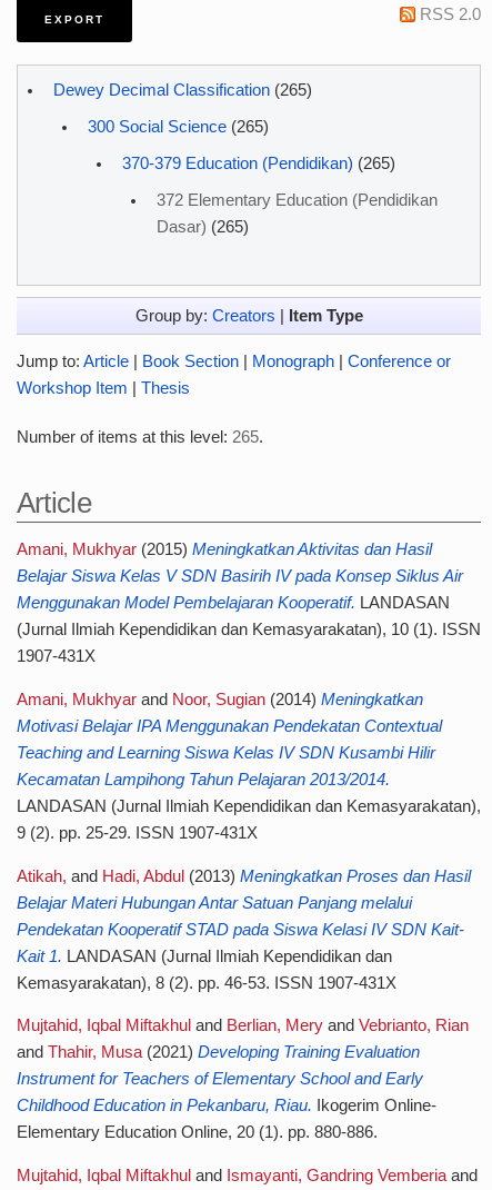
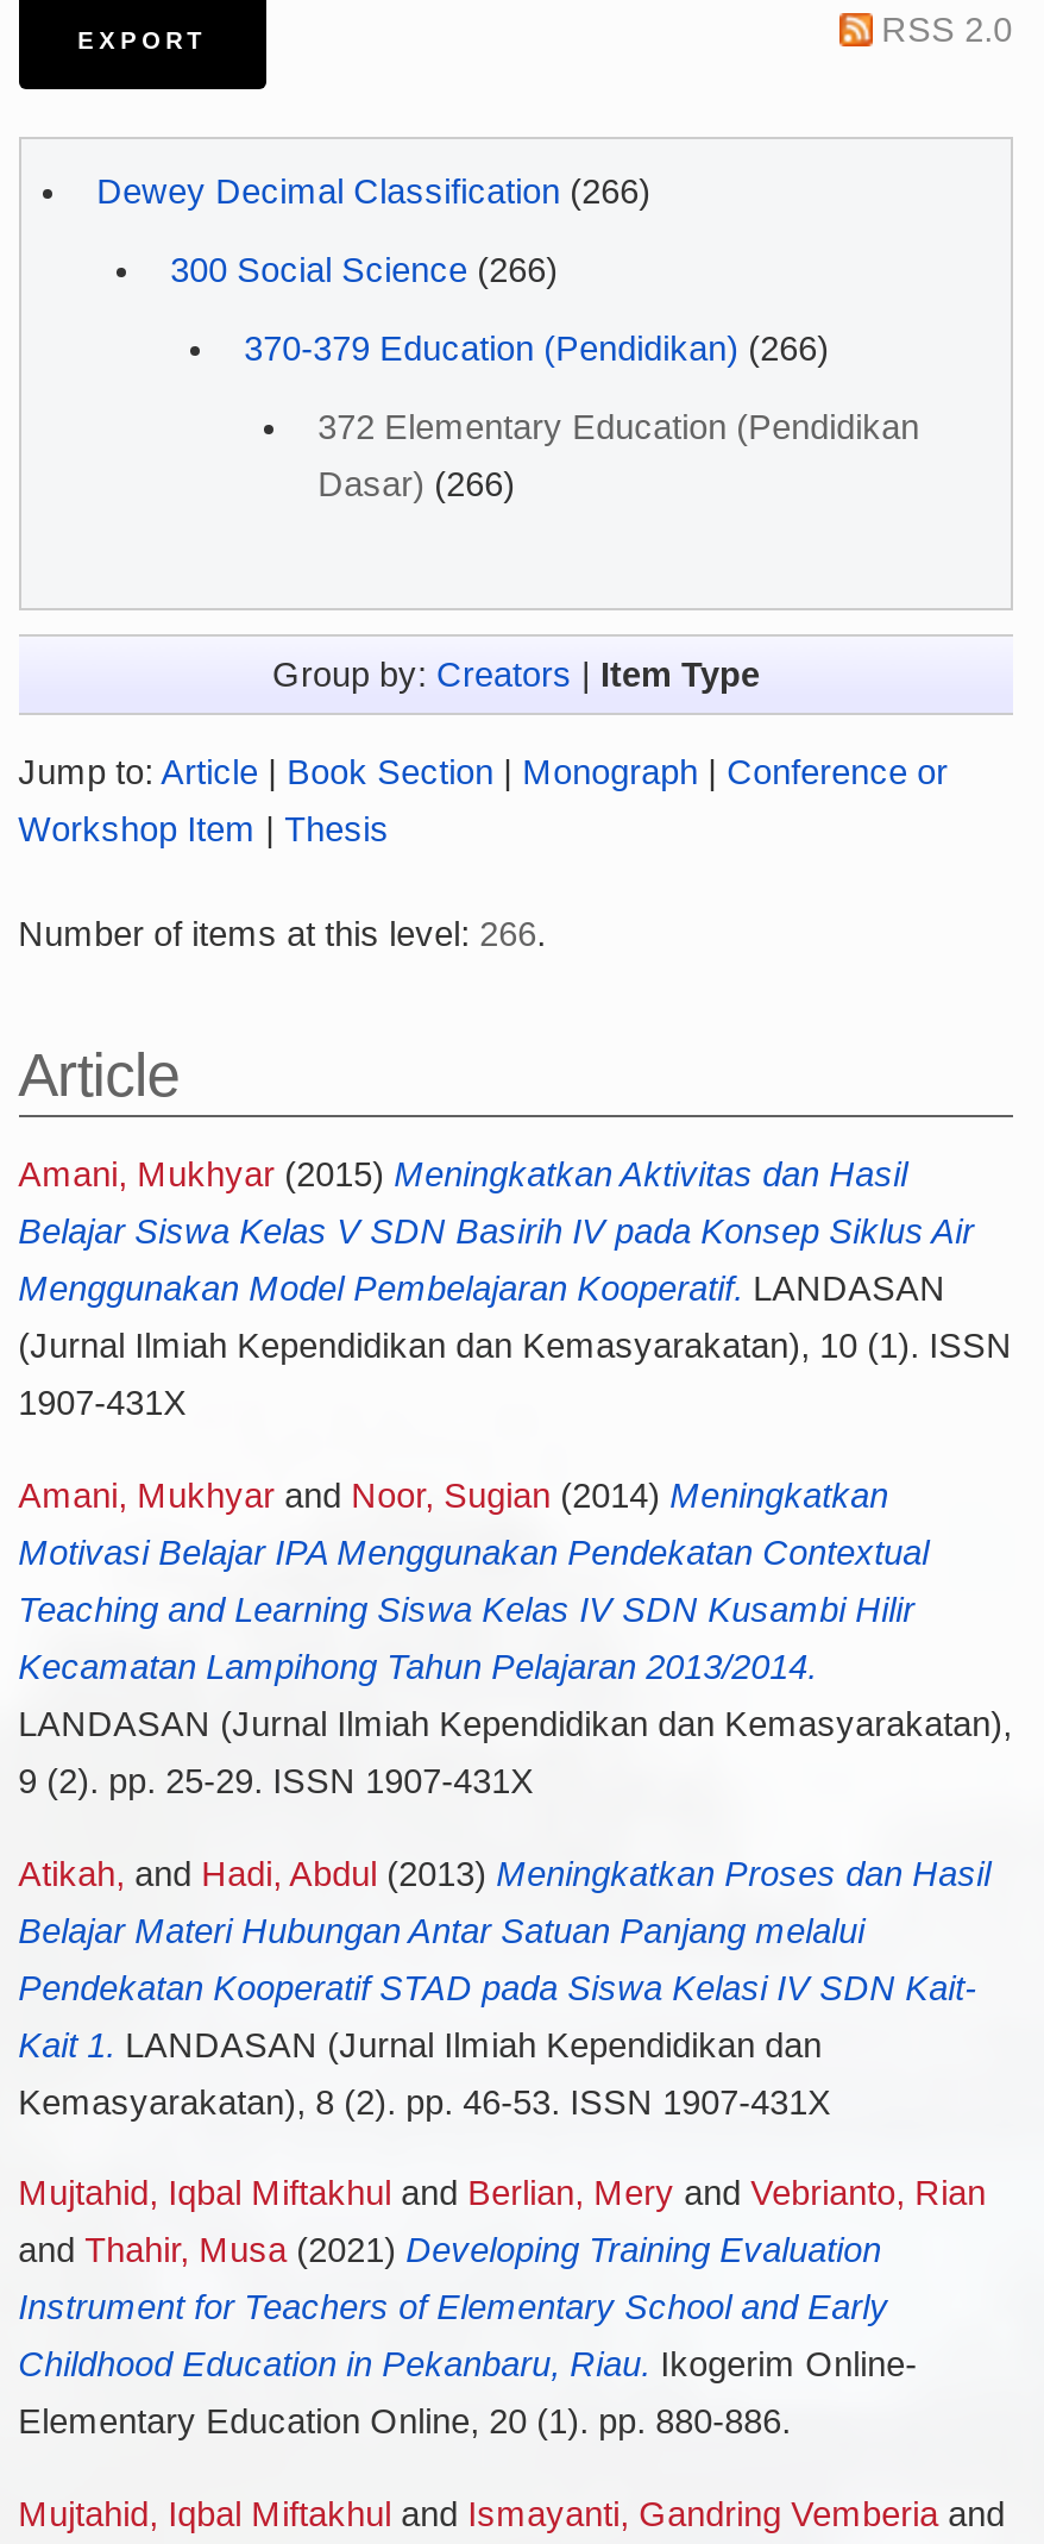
[53,81,312,99] Dewey Decimal Classification (265) -> [97,173,651,211] Dewey Decimal Classification (266)
[87,118,268,136] 300 Social Science (265) -> [170,252,558,290] 300 Social Science (266)
[122,155,395,173] 370-379 Education (Pendidikan) (265) -> [244,330,829,368] 370-379 Education (Pendidikan) (266)
[156,218,248,236] Dasar) (265) -> [318,466,515,504] Dasar) (266)
[16,428,263,446] Number of items at this level: 265. -> [18,914,546,952] Number of items at this level: 266.

